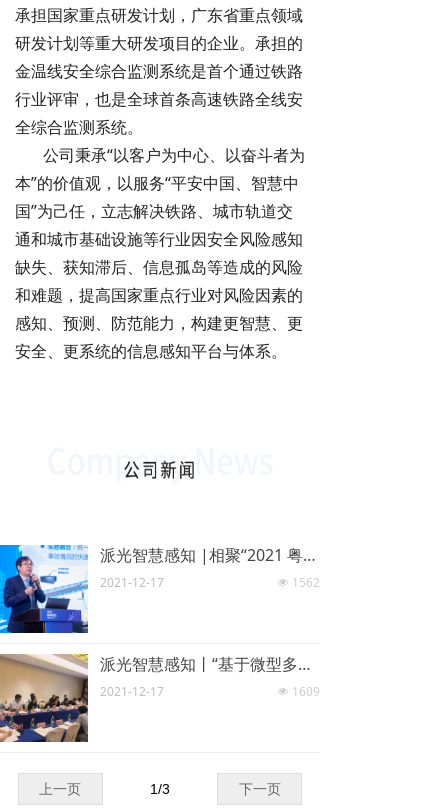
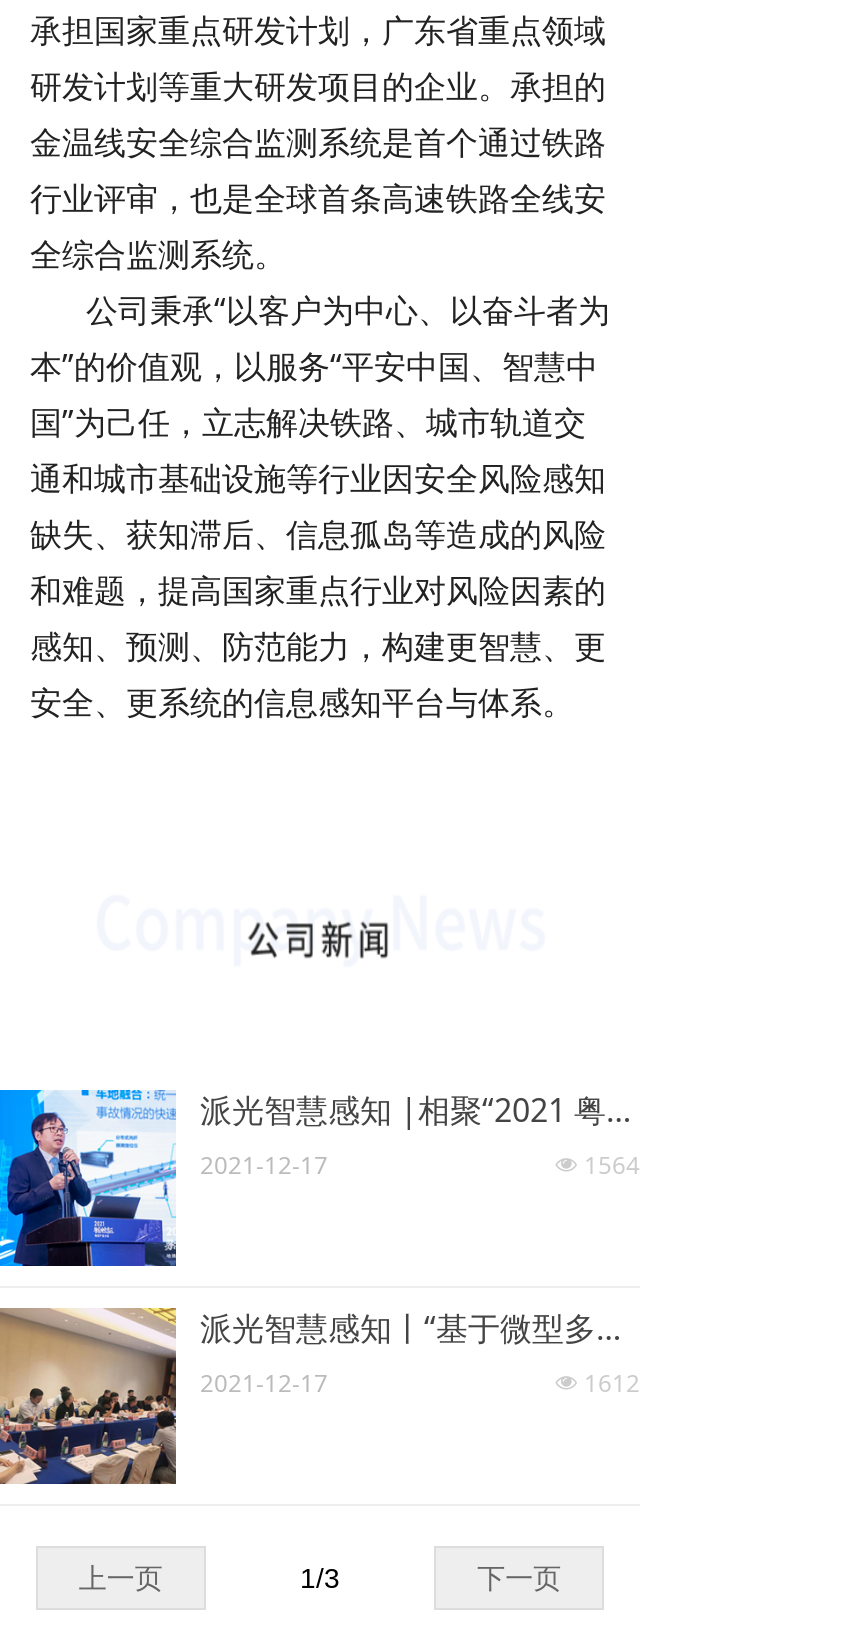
[277,574,320,591] 넶 1562 -> [554,1148,640,1182] 넶 1564
[277,683,320,700] 넶 1609 -> [554,1366,640,1400] 넶 1612

